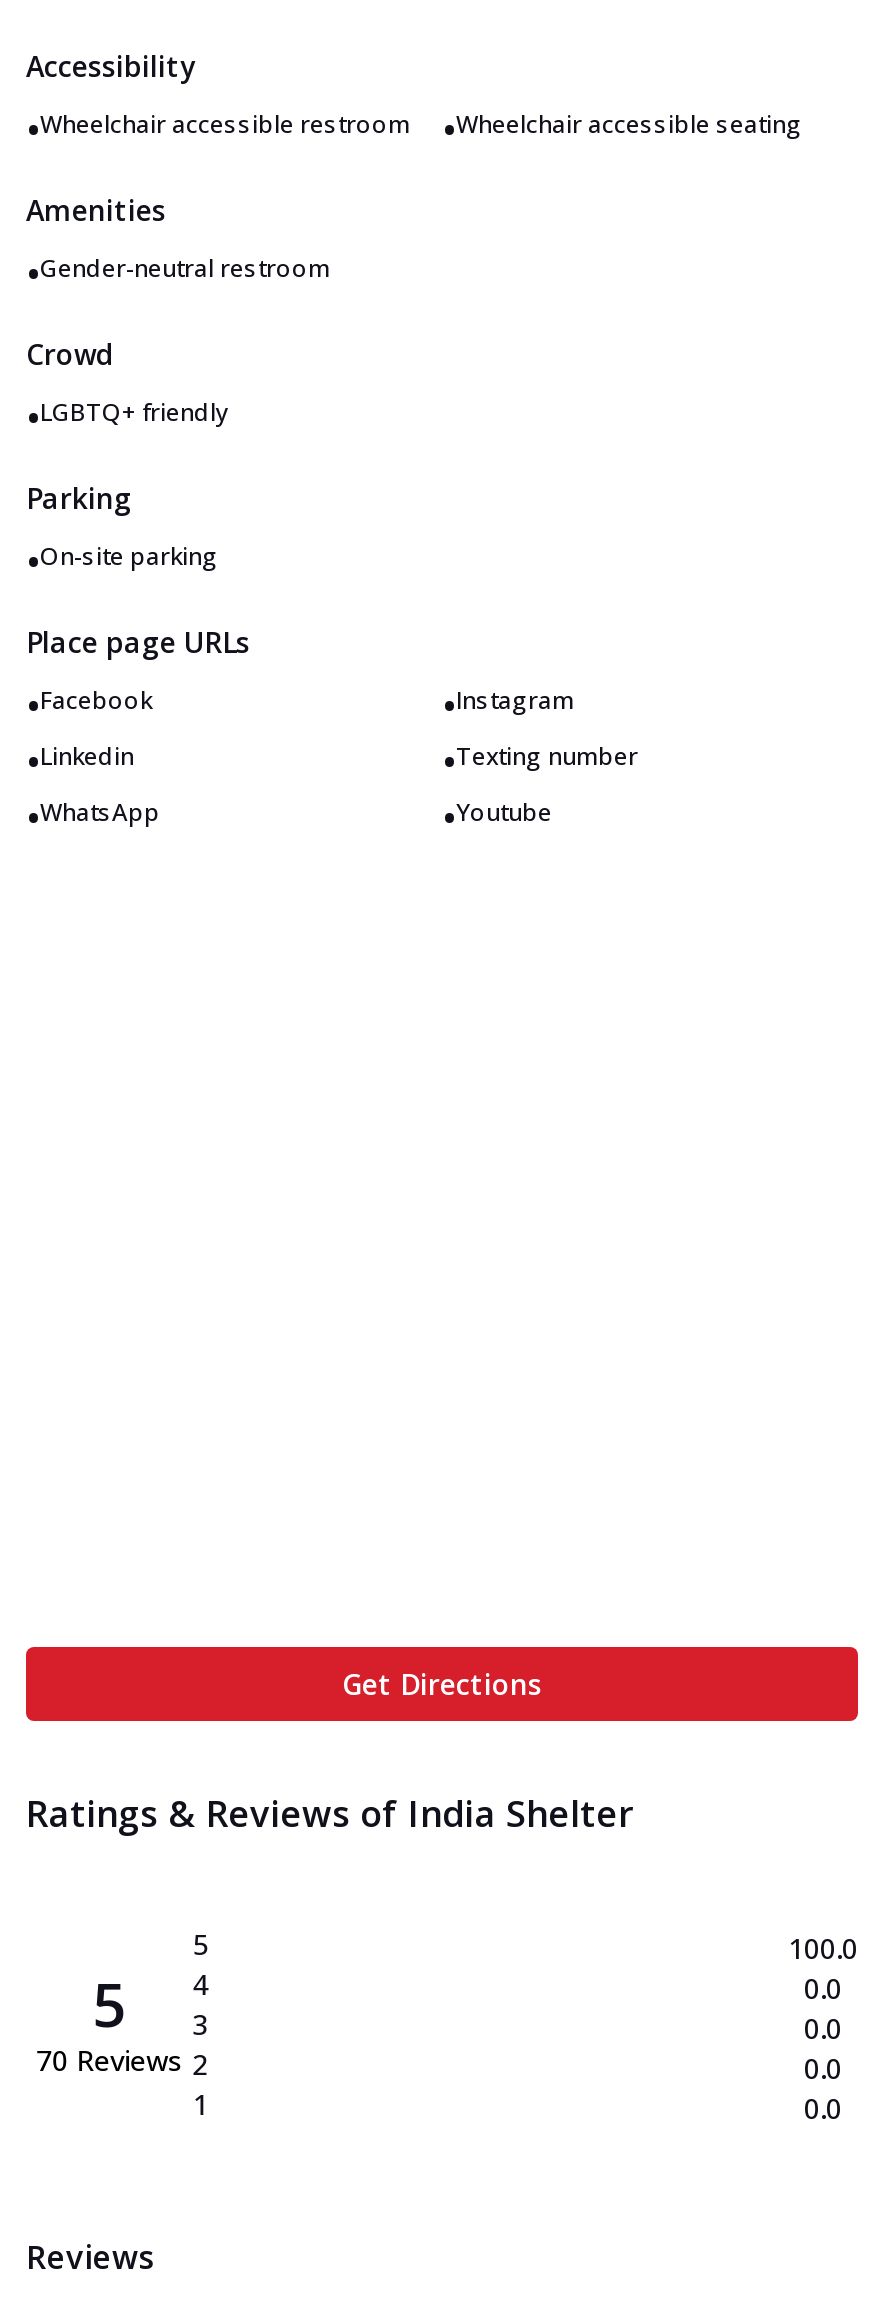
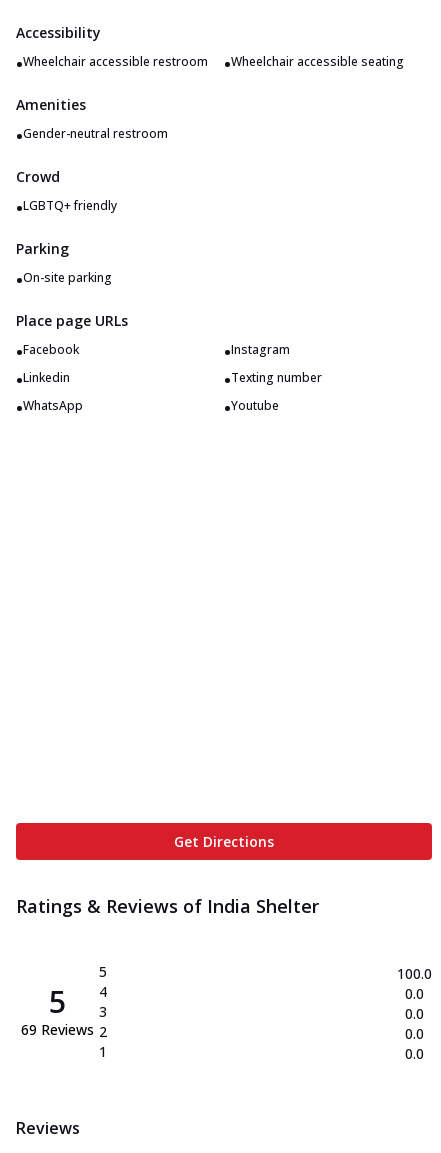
[36,2040,208,2082] 70 Reviews 2 -> [21,1019,107,1040] 69 Reviews 2

